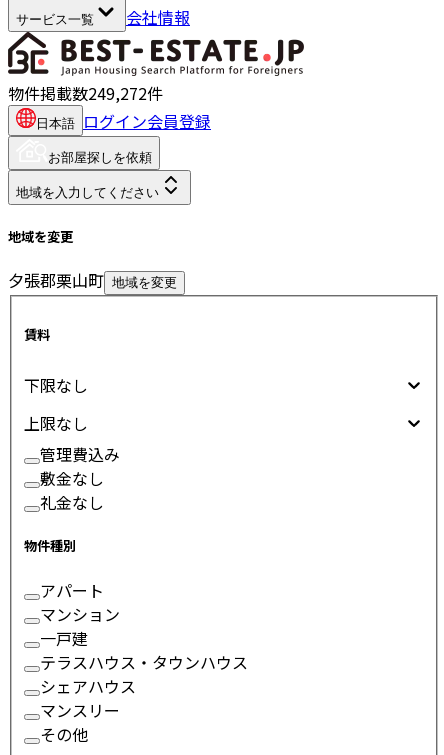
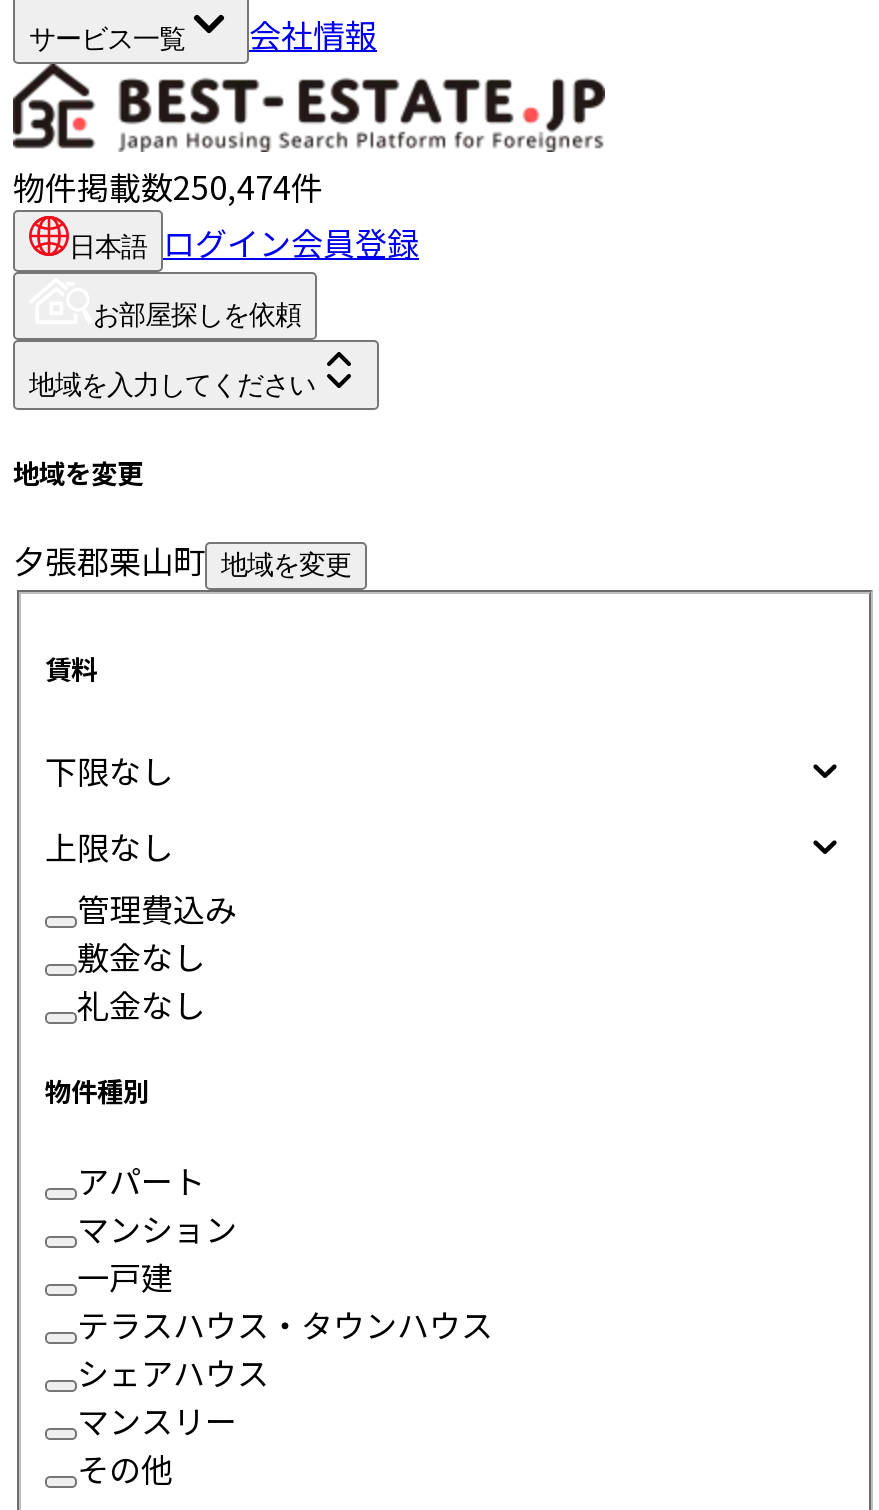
[8,81,163,105] 物件掲載数249,272件 -> [13,162,323,210] 物件掲載数250,474件

